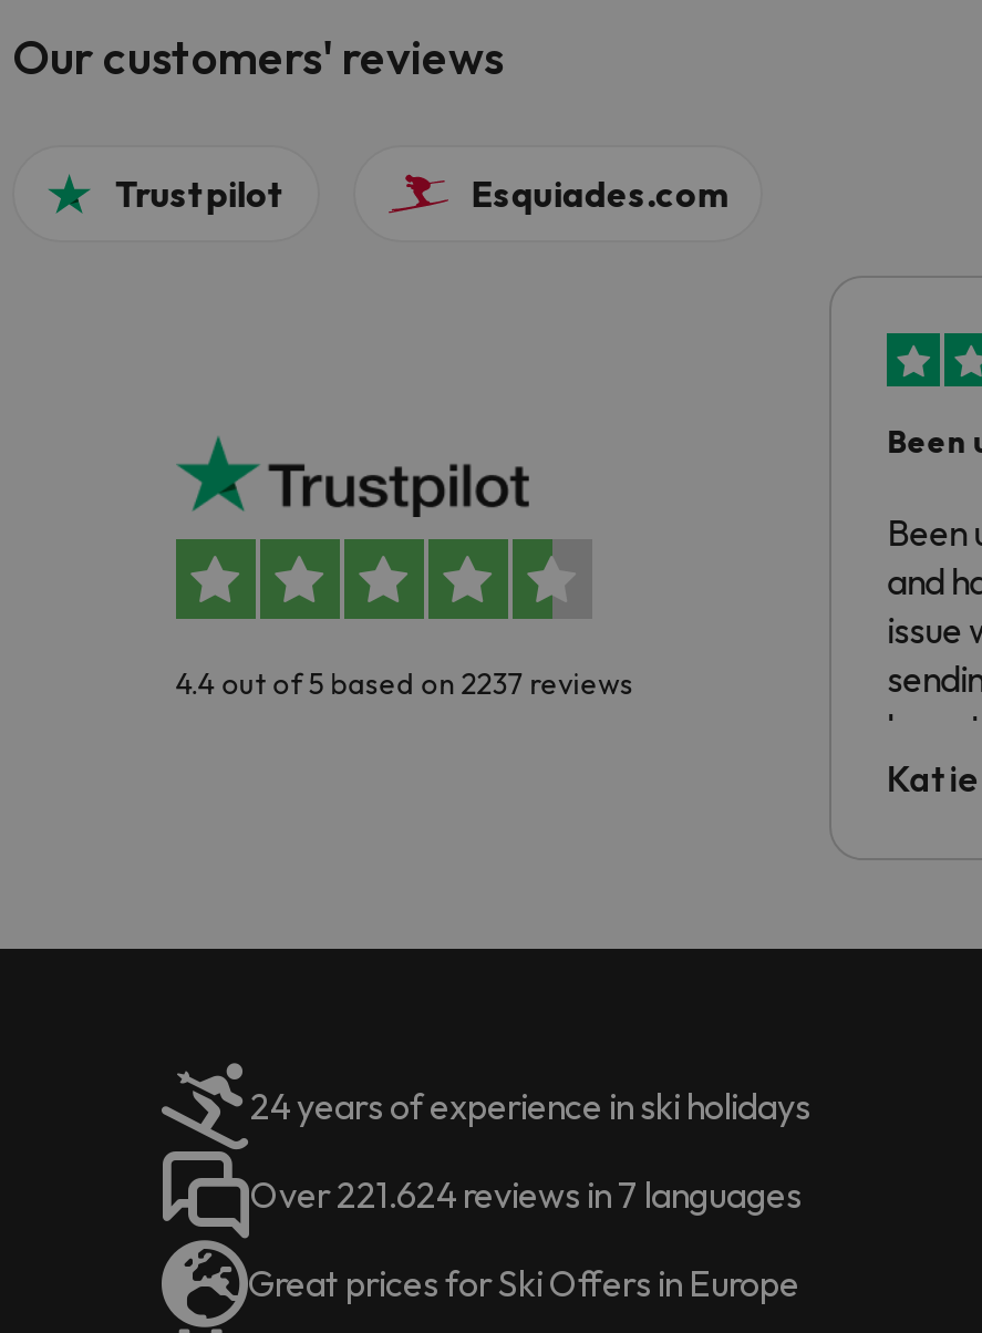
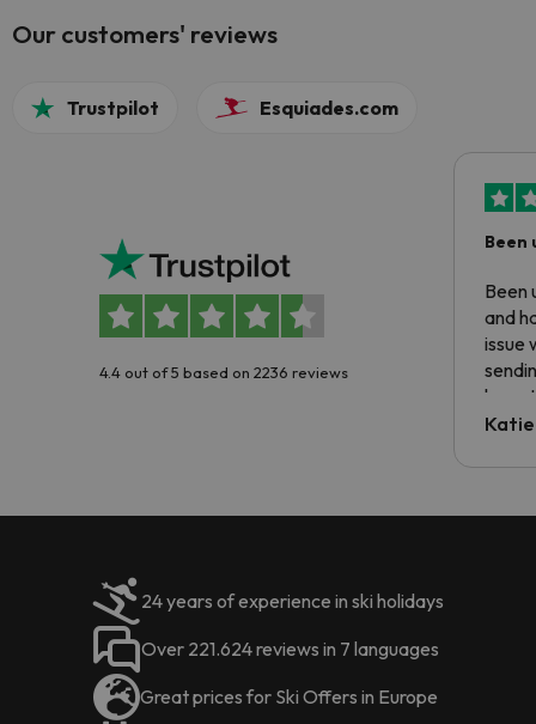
[175,666,633,702] 4.4 out of 5 based on 2237 reviews -> [99,363,348,382] 4.4 out of 5 based on 2236 reviews

